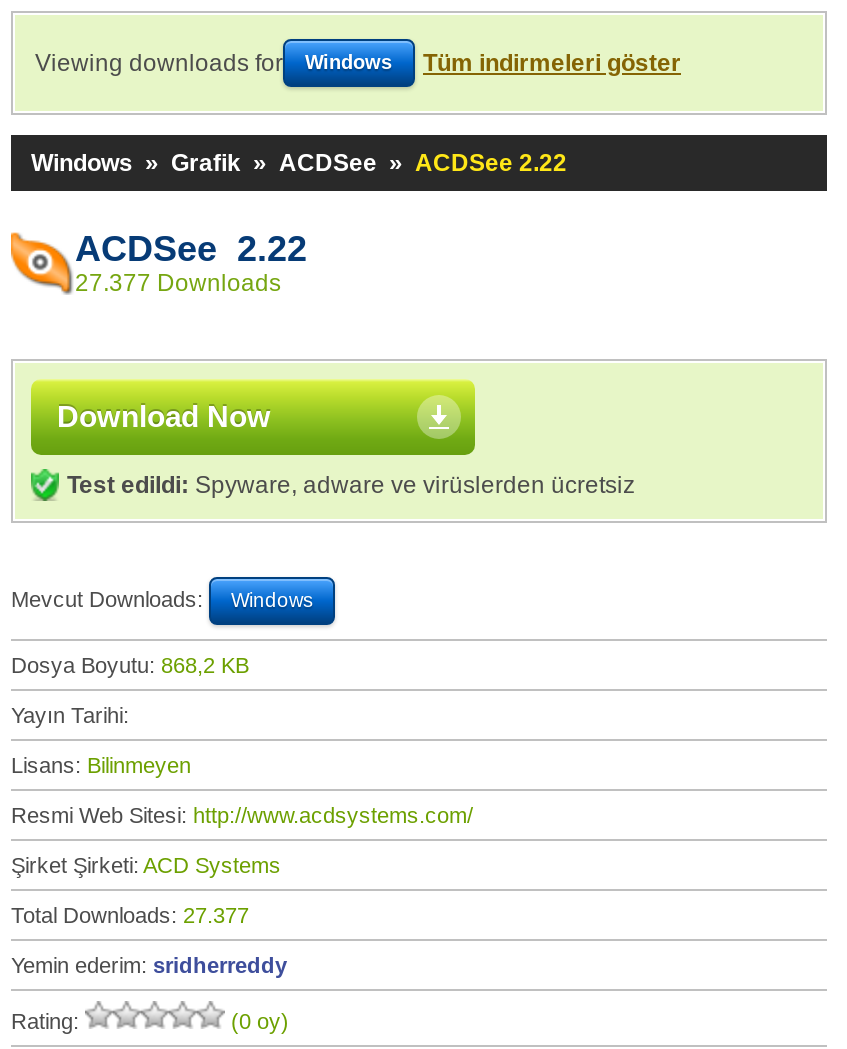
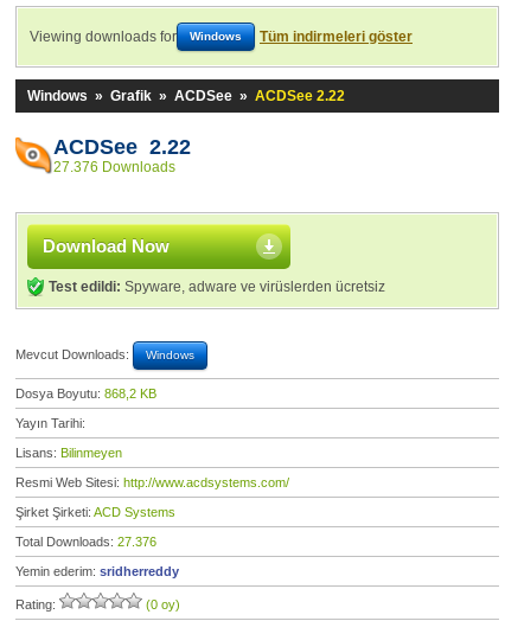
[75,269,281,297] 27.377 Downloads -> [53,159,175,175] 27.376 Downloads
[11,903,249,927] Total Downloads: 27.377 -> [15,534,156,549] Total Downloads: 27.376

